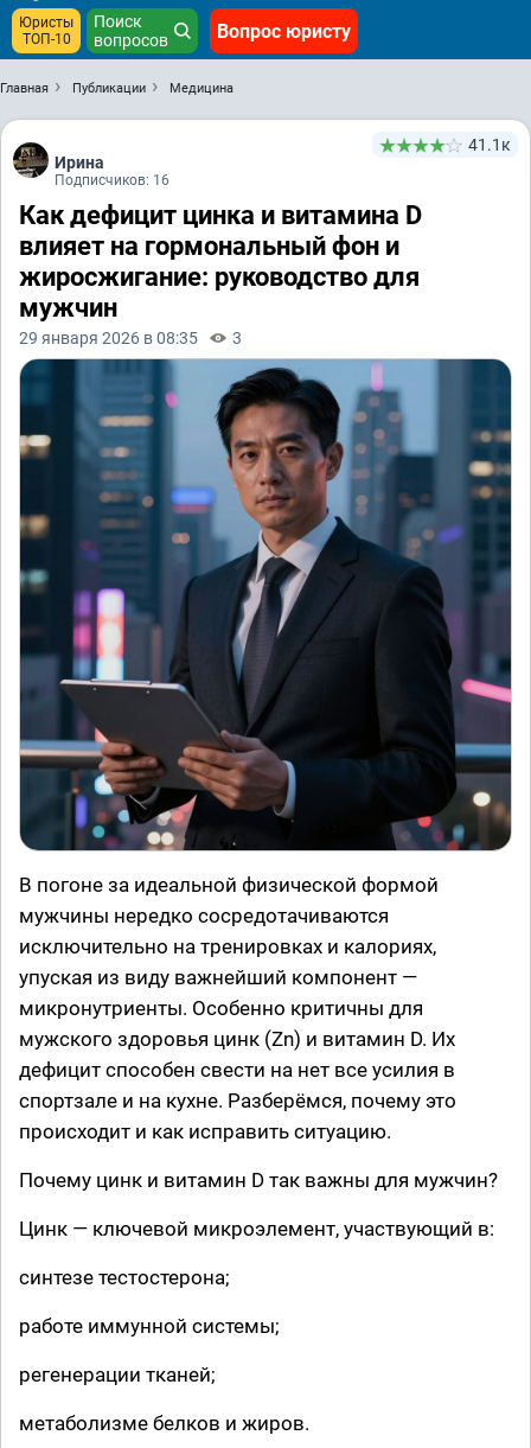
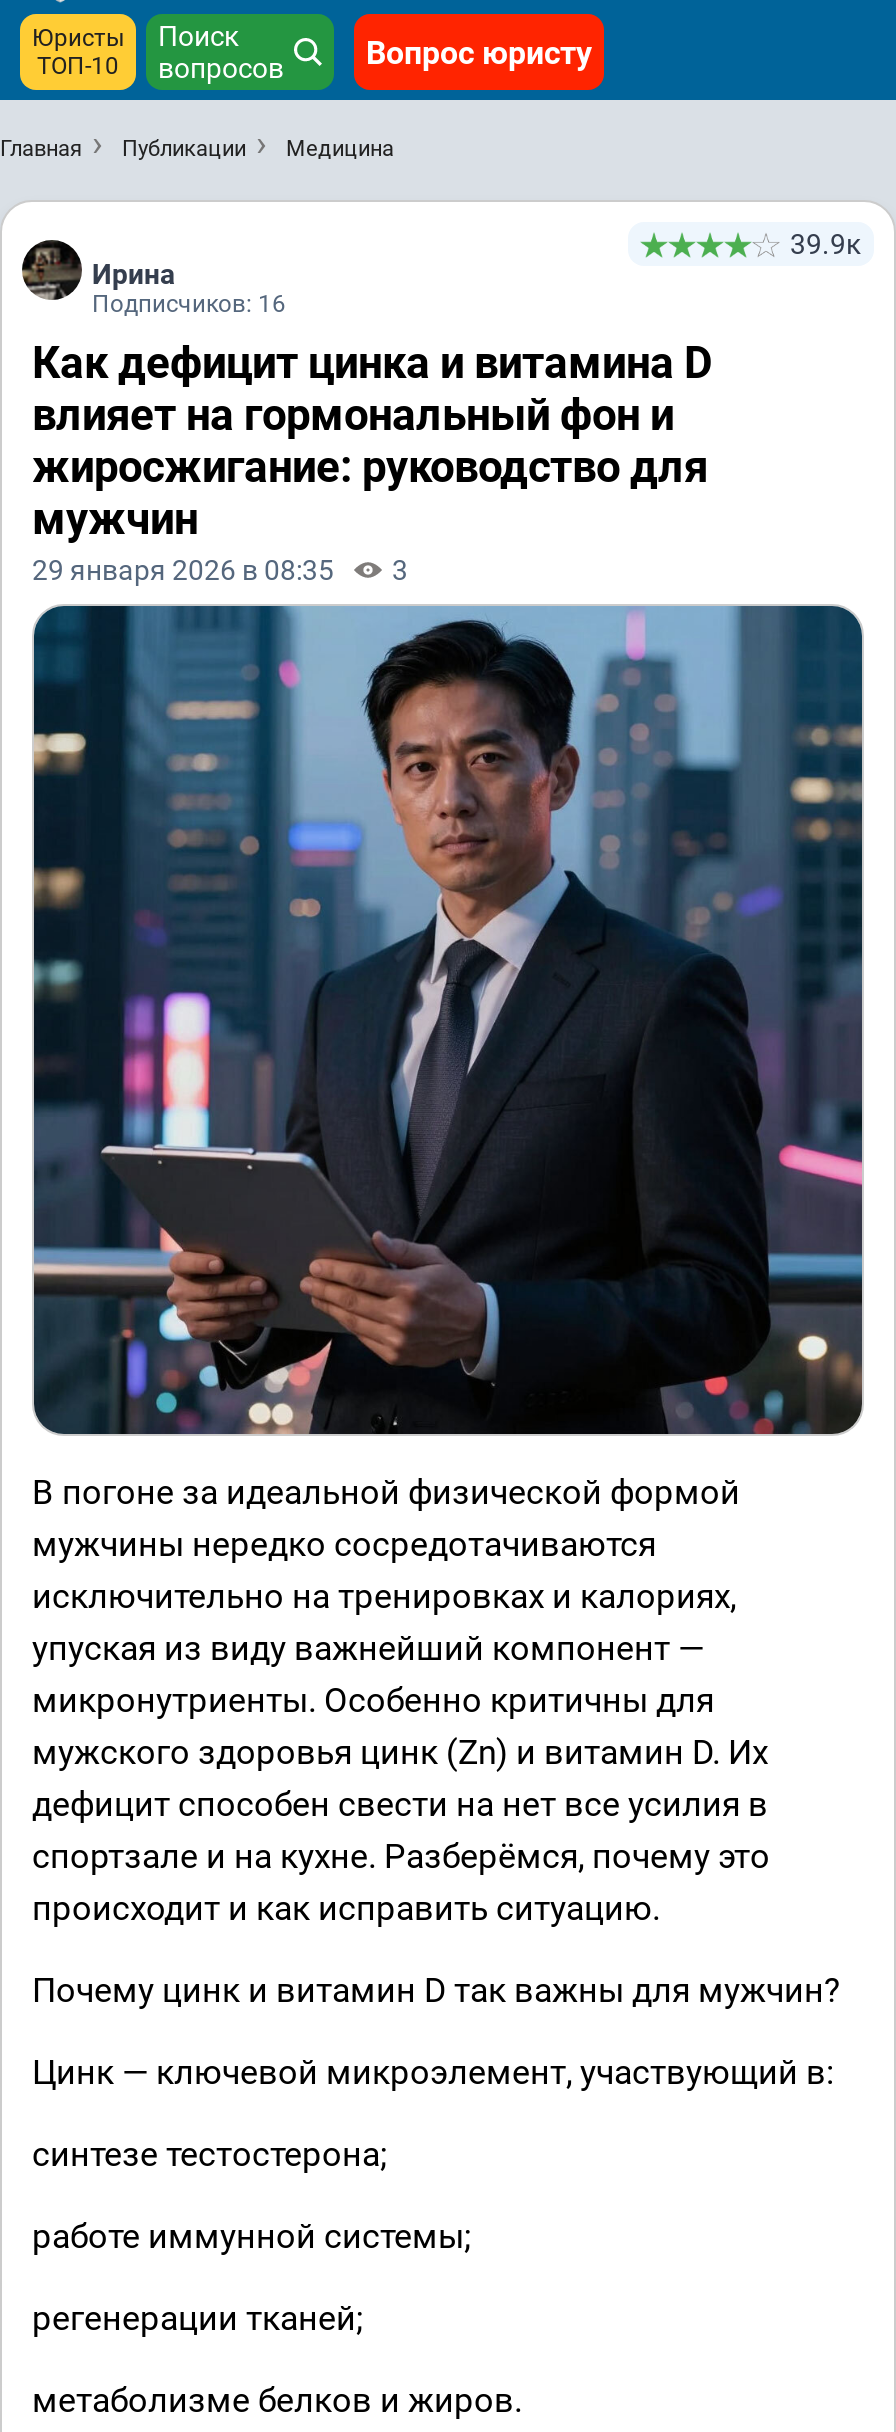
[468,135,511,154] 41.1к -> [790,228,862,260] 39.9к

